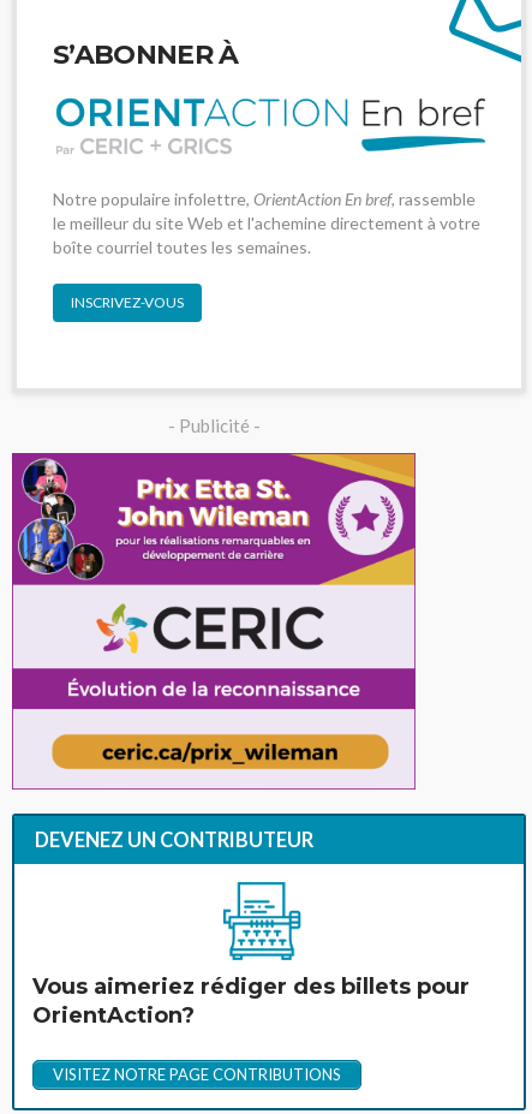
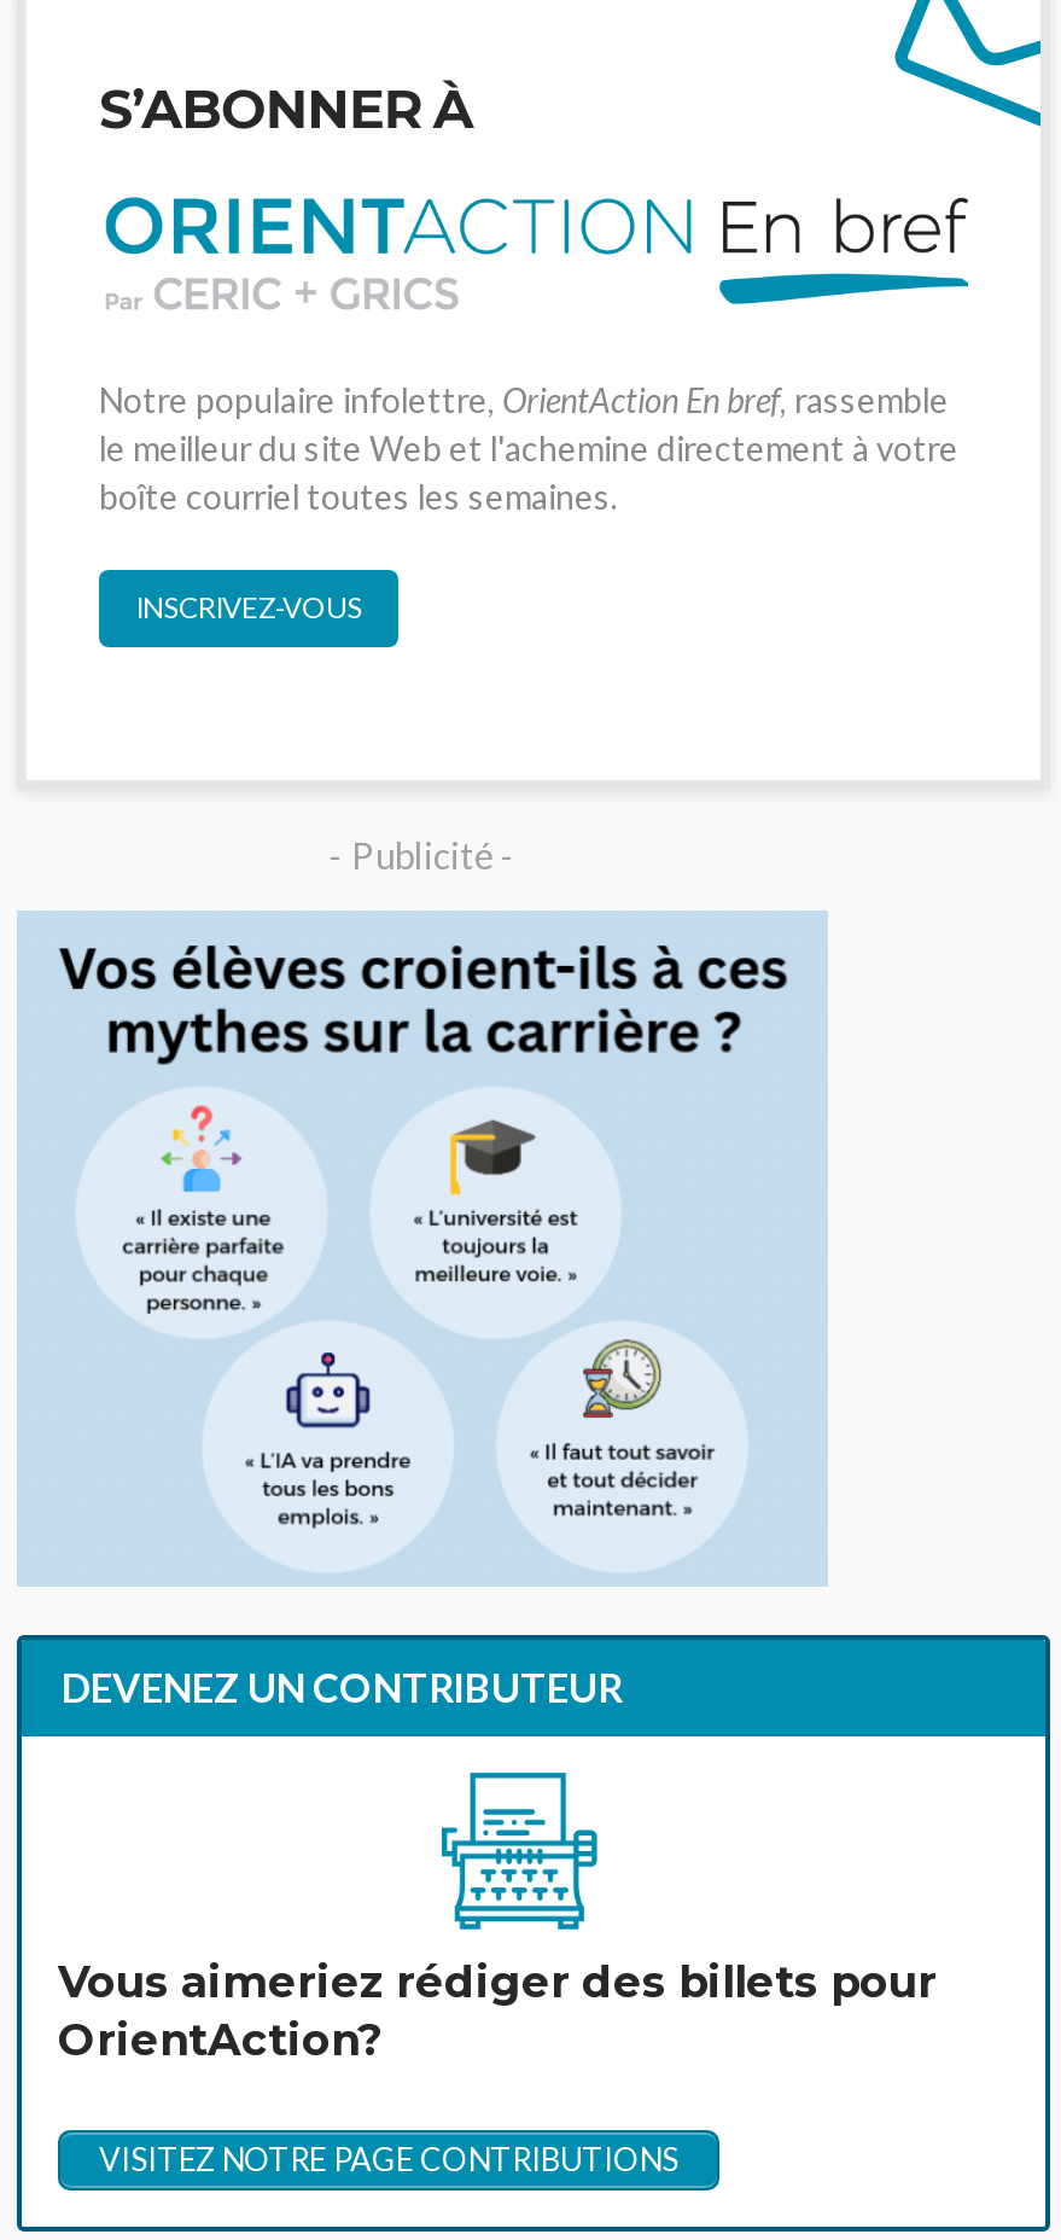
[11,452,417,790] [image] -> [17,910,828,1579] [image]

